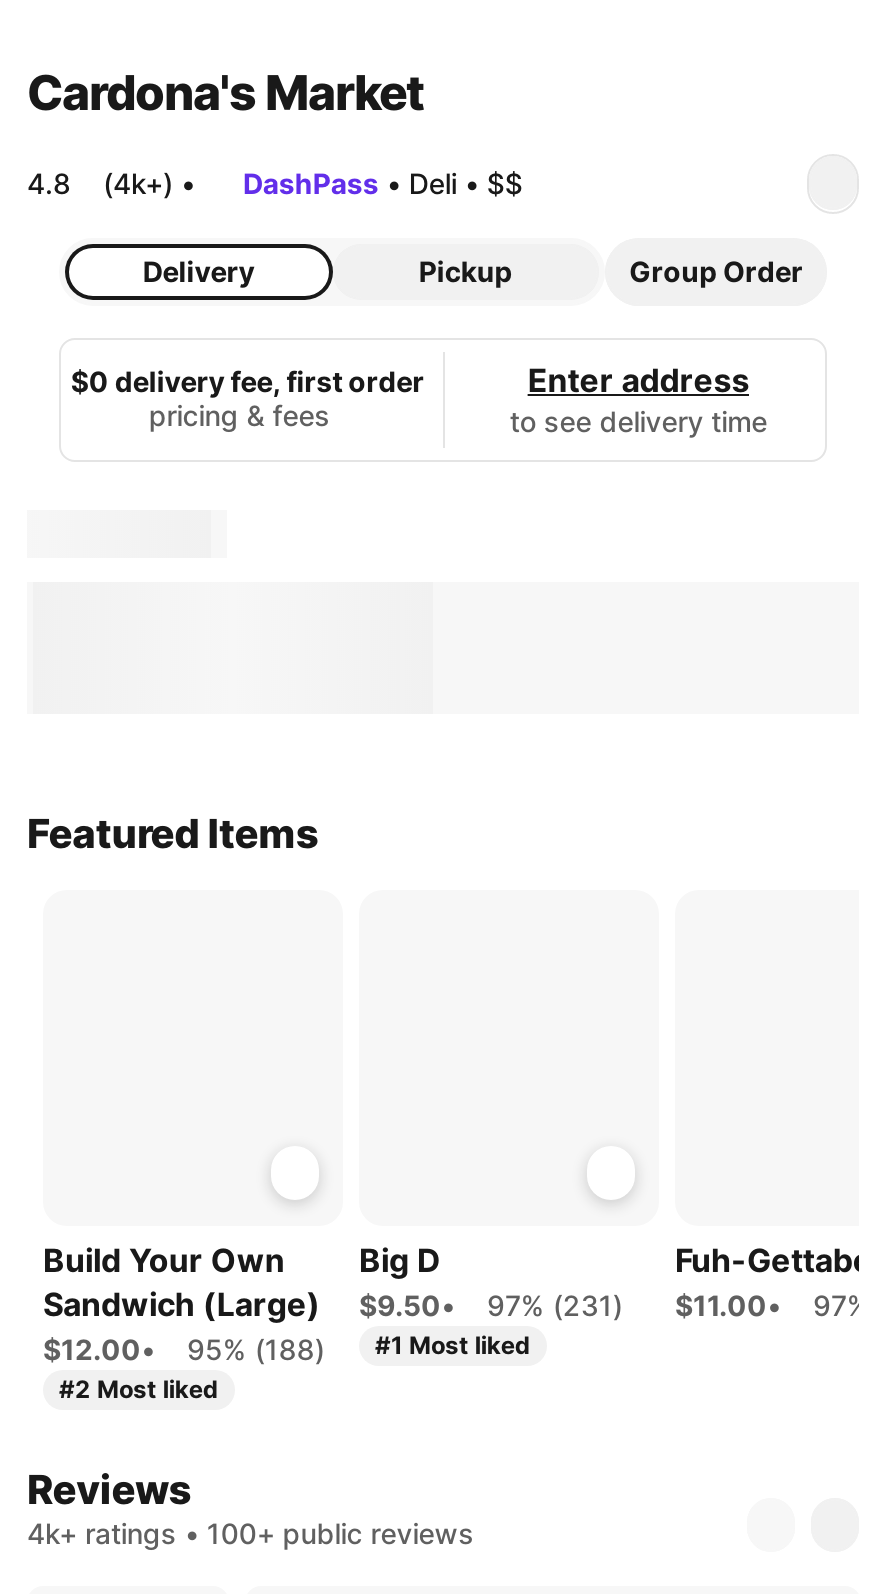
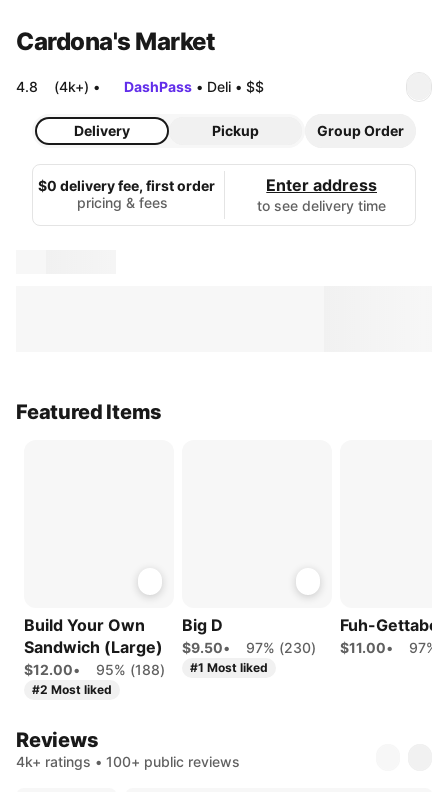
[487,1288,623,1322] 97% (231) -> [246,639,316,656] 97% (230)

